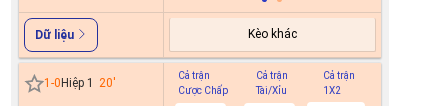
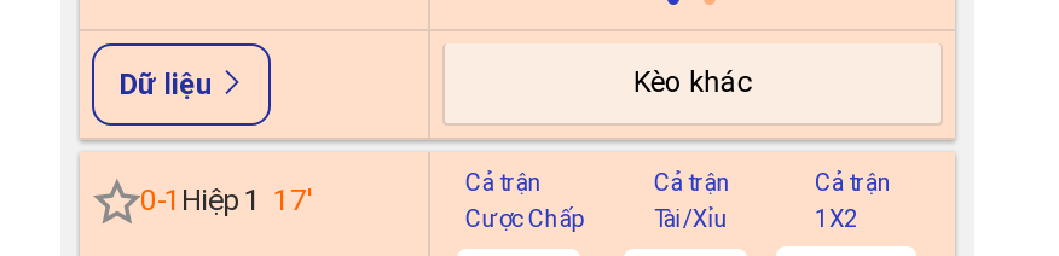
[44,76,116,90] 1-0 Hiệp 1 20' -> [140,183,314,217] 0-1 Hiệp 1 17'

